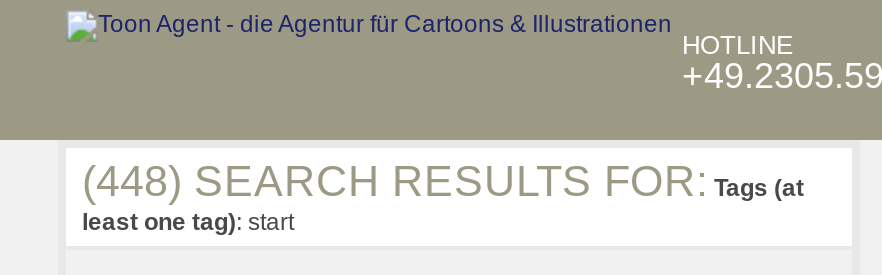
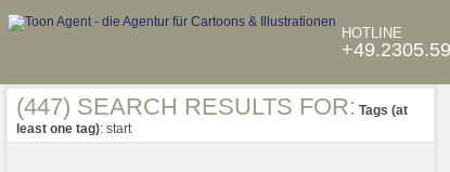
[82,156,804,206] (448) SEARCH RESULTS FOR: Tags (at -> [16,93,408,120] (447) SEARCH RESULTS FOR: Tags (at

